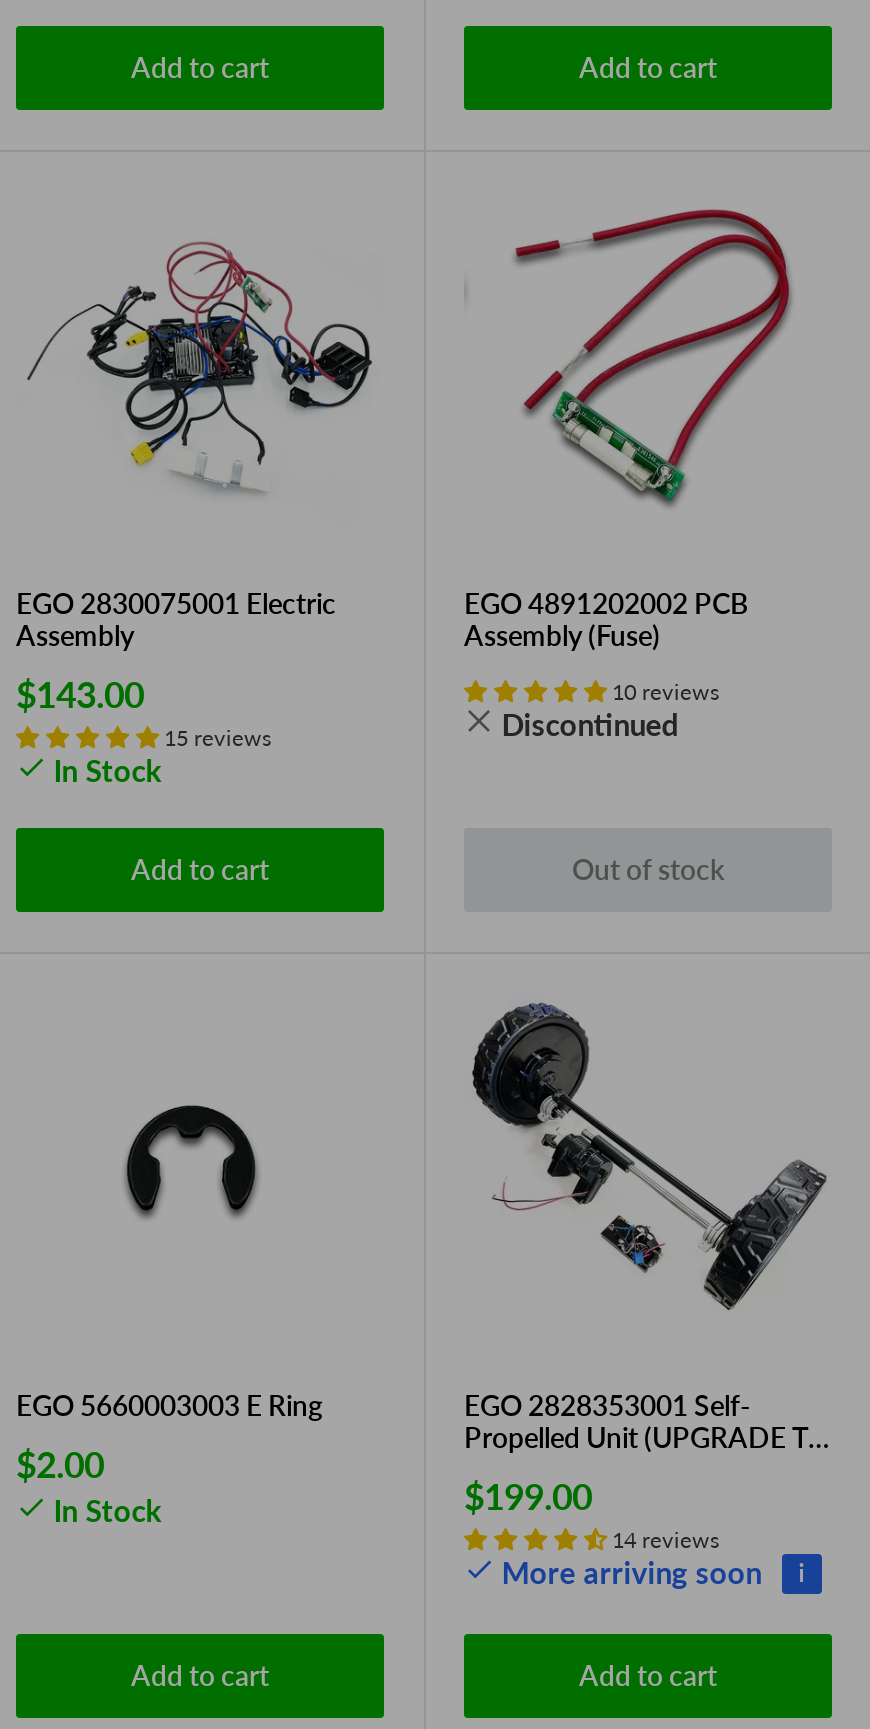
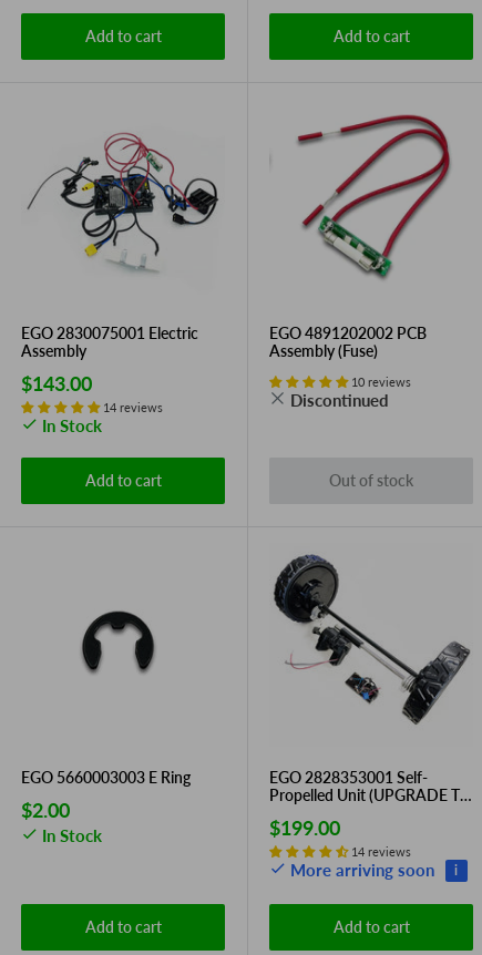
[164,724,272,750] 15 reviews -> [103,400,163,414] 14 reviews

